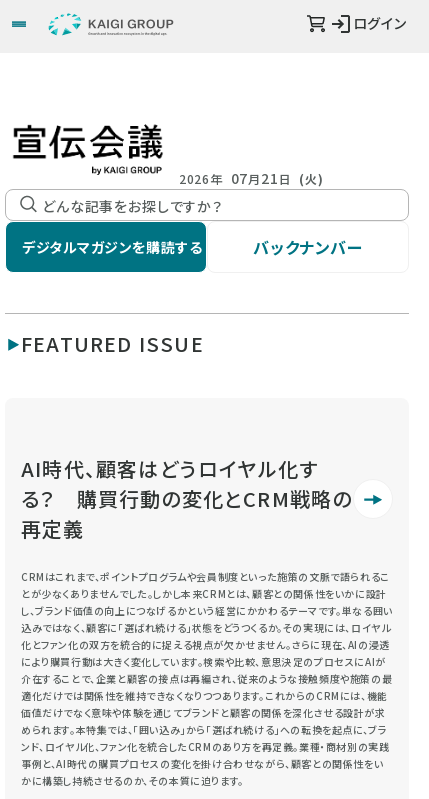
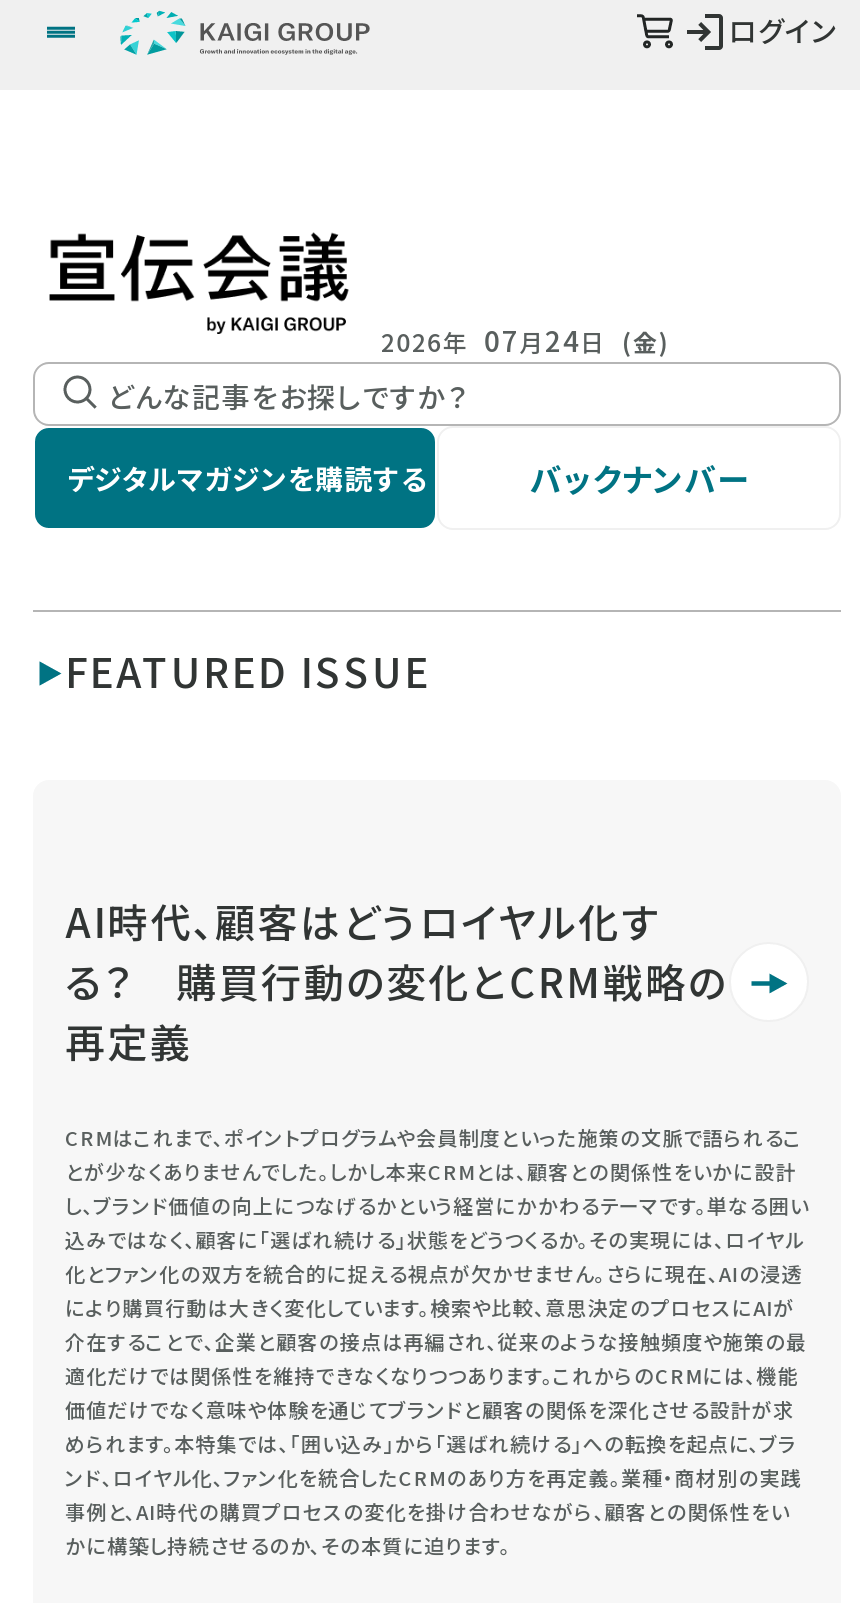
[179,168,324,188] 2026年 07月21日 (火) -> [381,320,670,360] 2026年 07月24日 (金)

